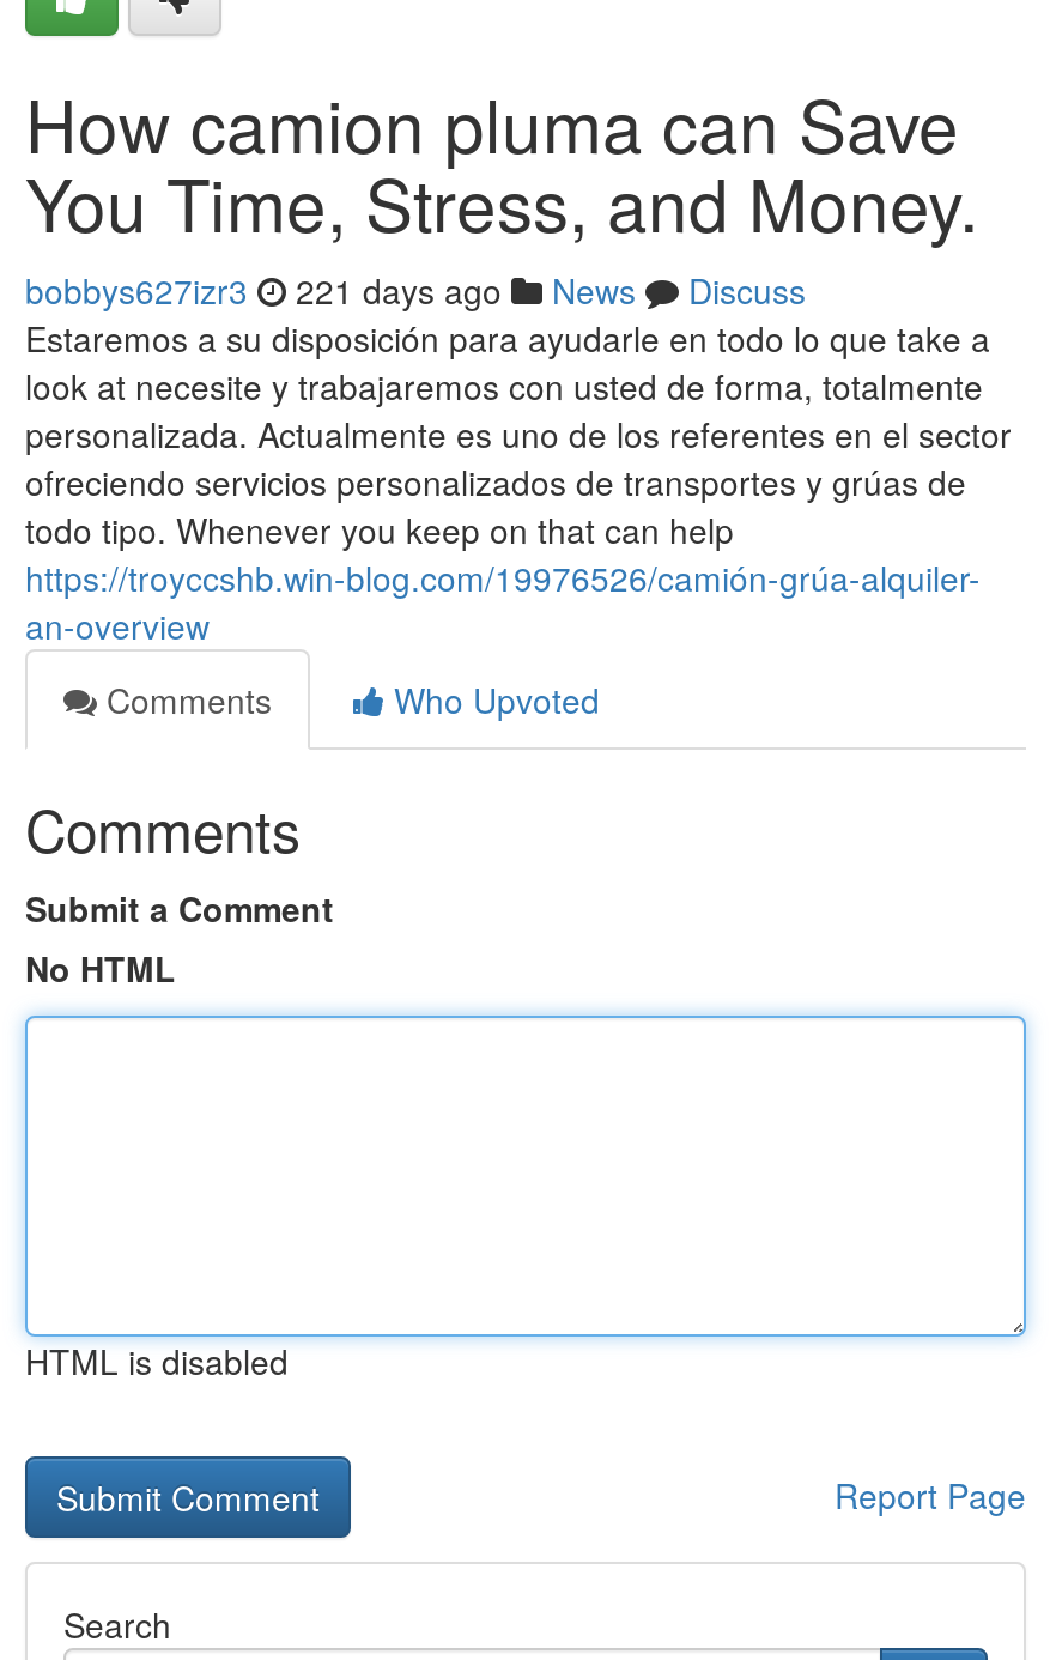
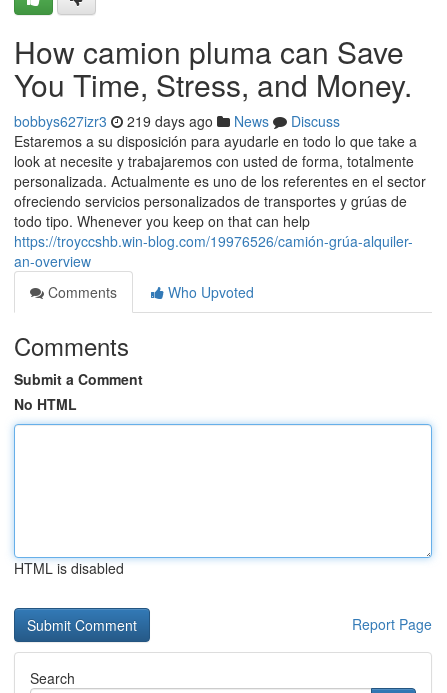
[25,266,806,314] bobbys627izr3 221 days ago News Discuss -> [14,111,340,131] bobbys627izr3 219 days ago News Discuss

